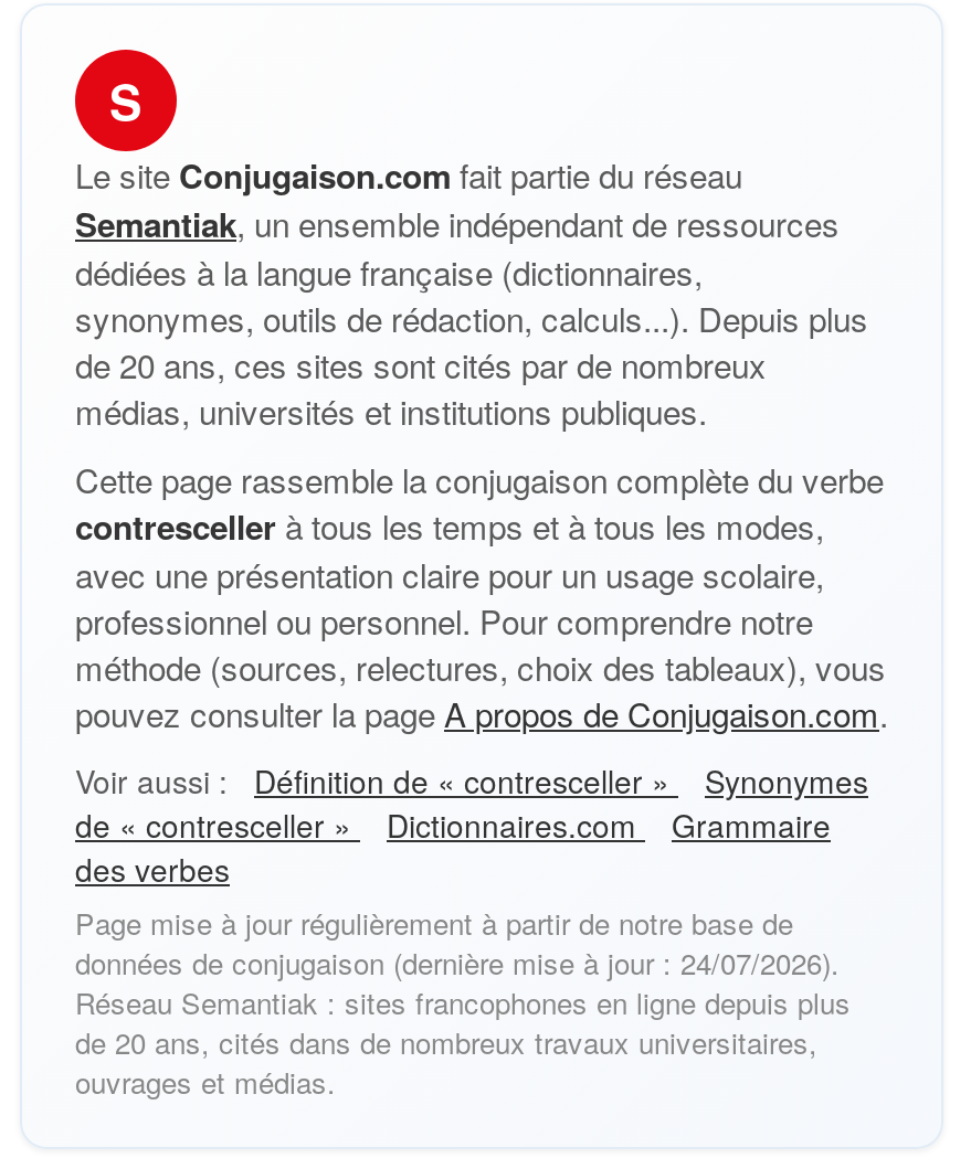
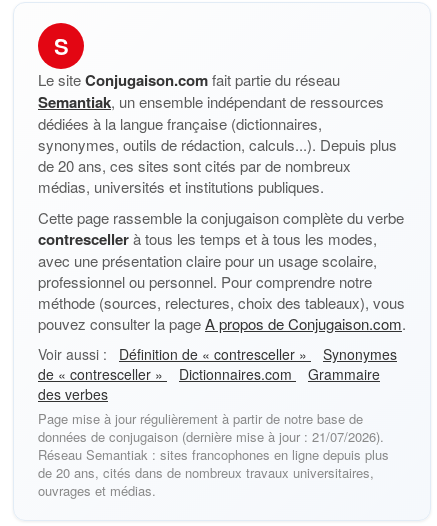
[75,942,840,984] données de conjugaison (dernière mise à jour : 24/07/2026). -> [38,427,384,446] données de conjugaison (dernière mise à jour : 21/07/2026).

